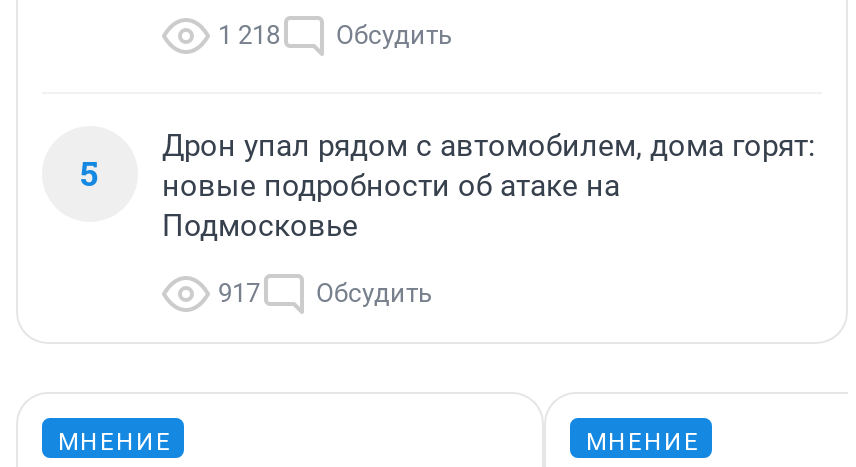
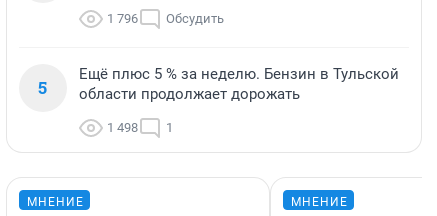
[218,20,452,50] 1 218 Обсудить -> [107,11,224,26] 1 796 Обсудить
[162,128,816,244] Дрон упал рядом с автомобилем, дома горят: | новые подробности об атаке на | Подмосковье -> [79,65,399,103] Ещё плюс 5 % за неделю. Бензин в Тульской | области продолжает дорожать
[218,278,432,308] 917 | Обсудить -> [107,120,173,135] 1 498 | 1

